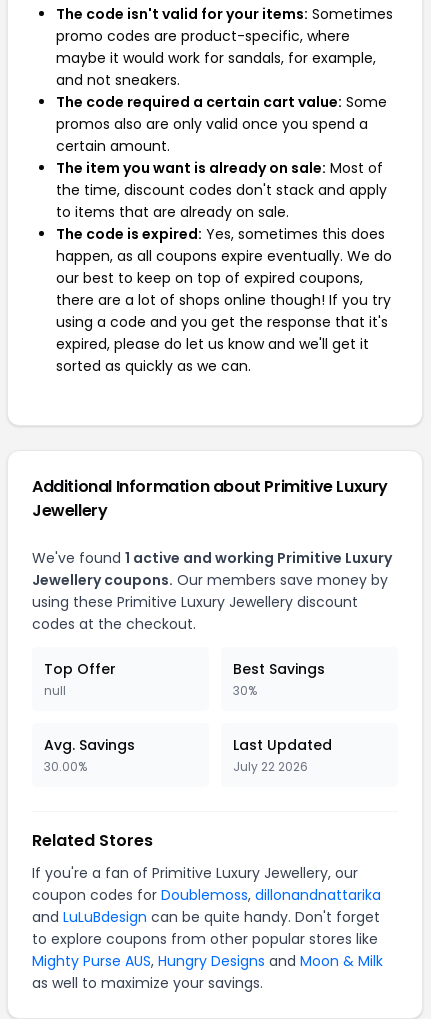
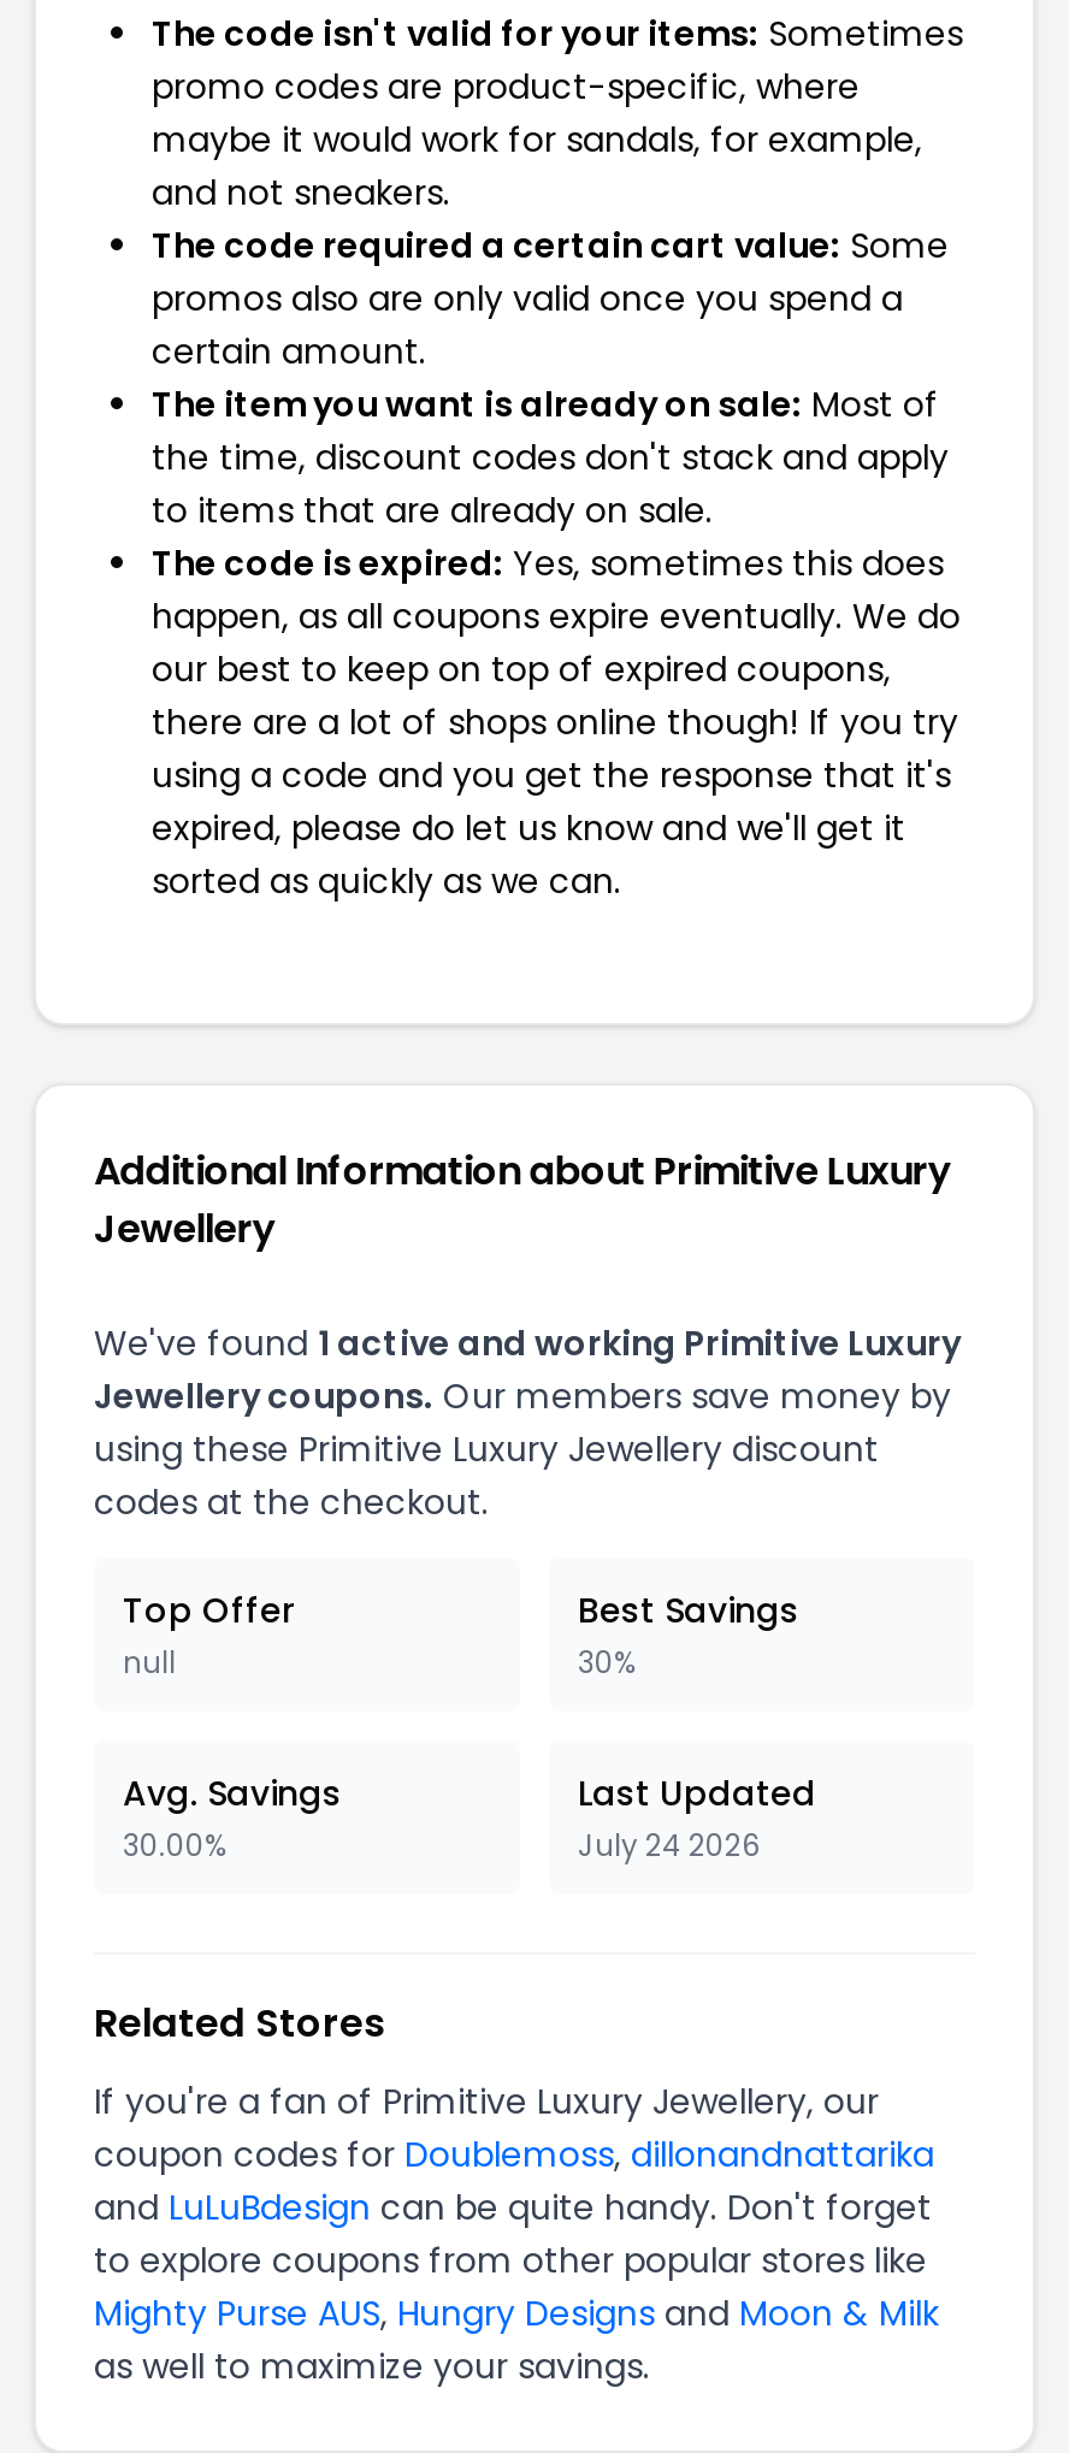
[233,758,308,775] July 22 2026 -> [578,1825,761,1866] July 24 2026

